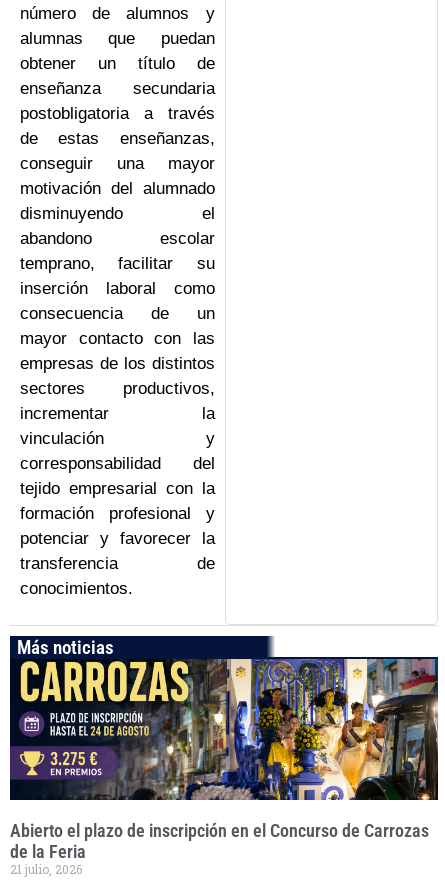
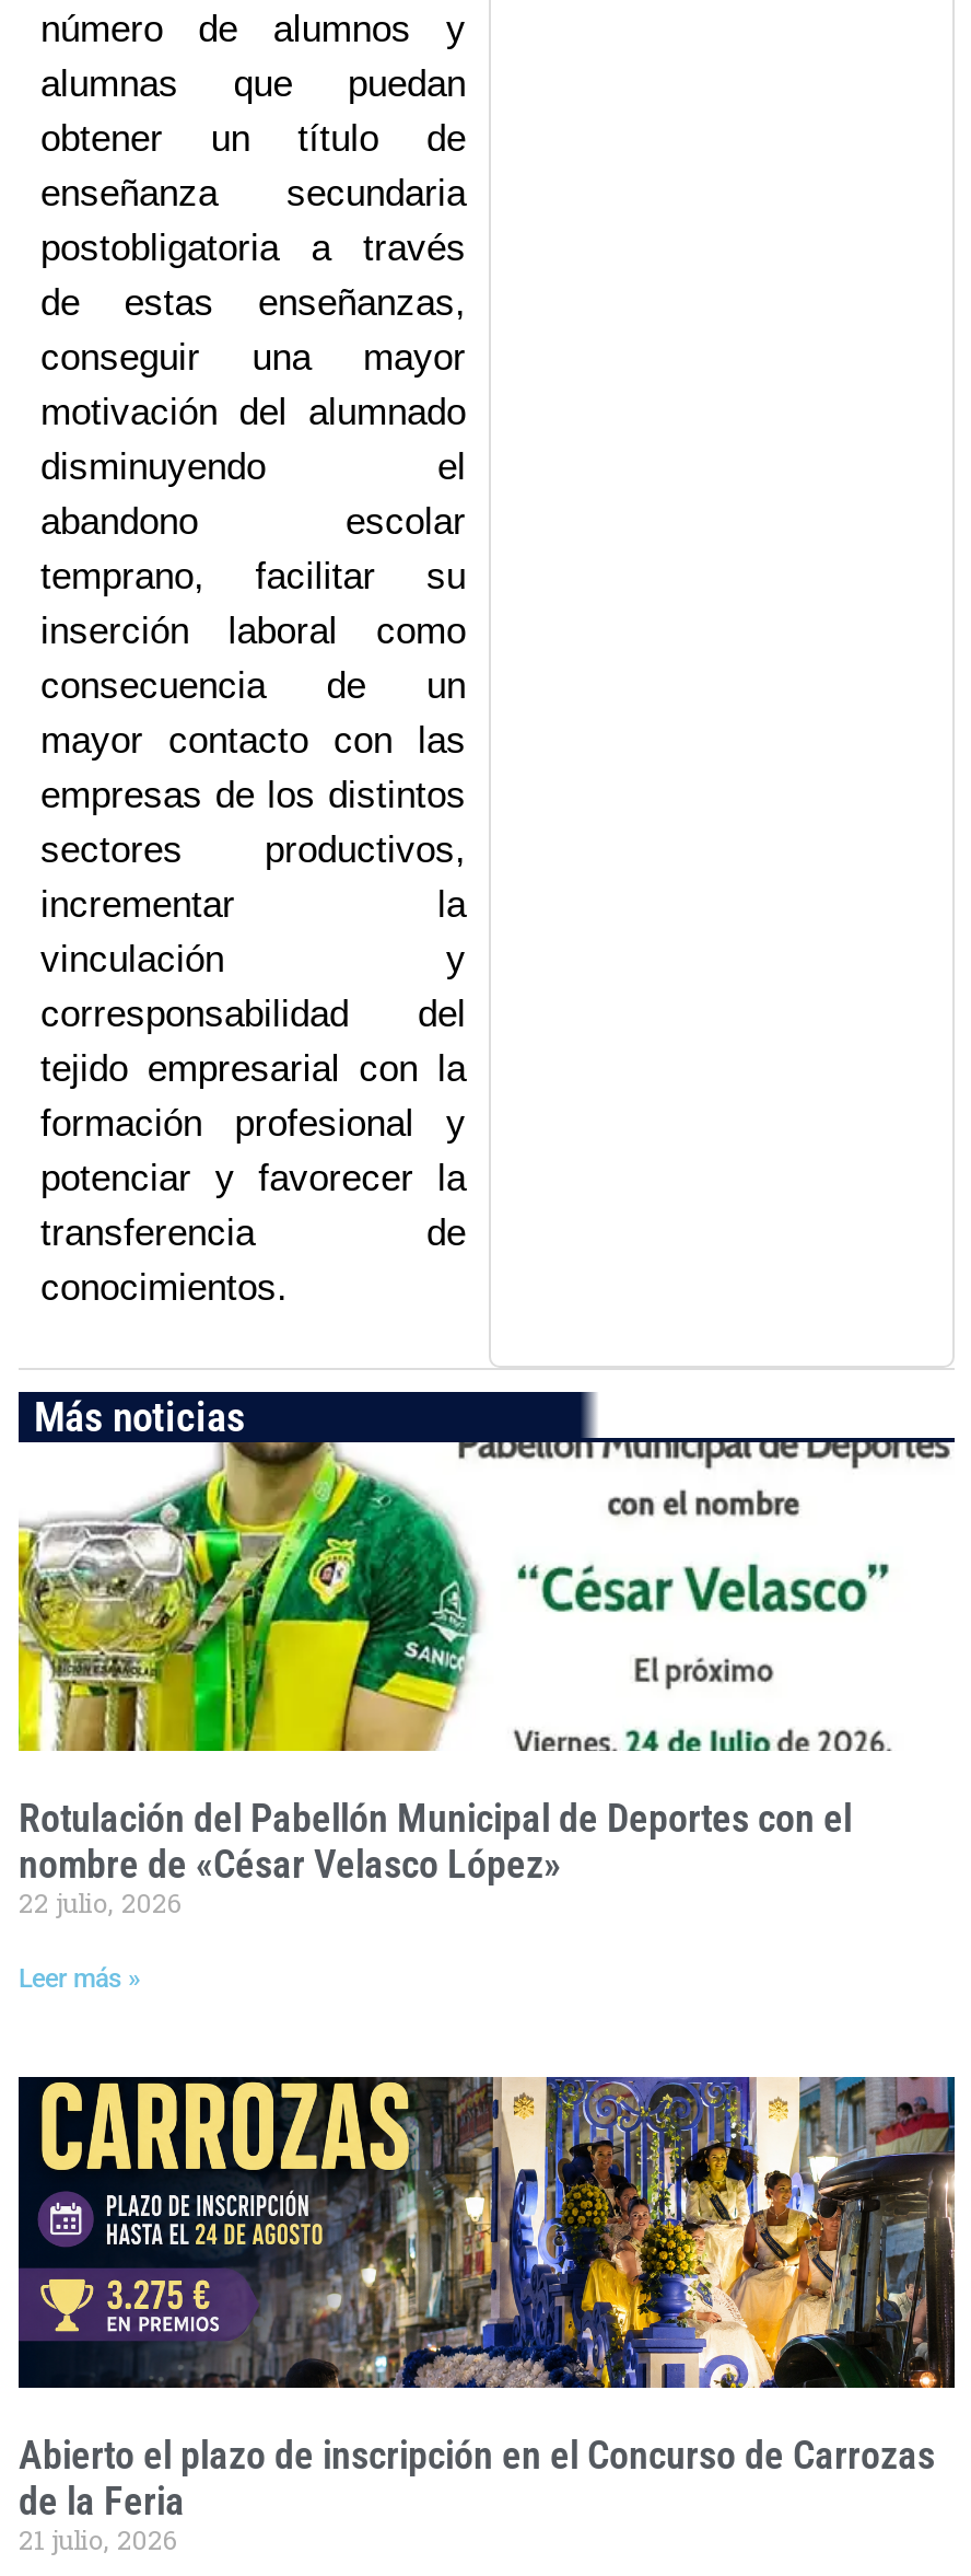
none -> [16,1440,952,1995] [image] | Rotulación del Pabellón Municipal de Deportes con el | nombre de «César Velasco López» | 22 julio, 2026 | Leer más »

